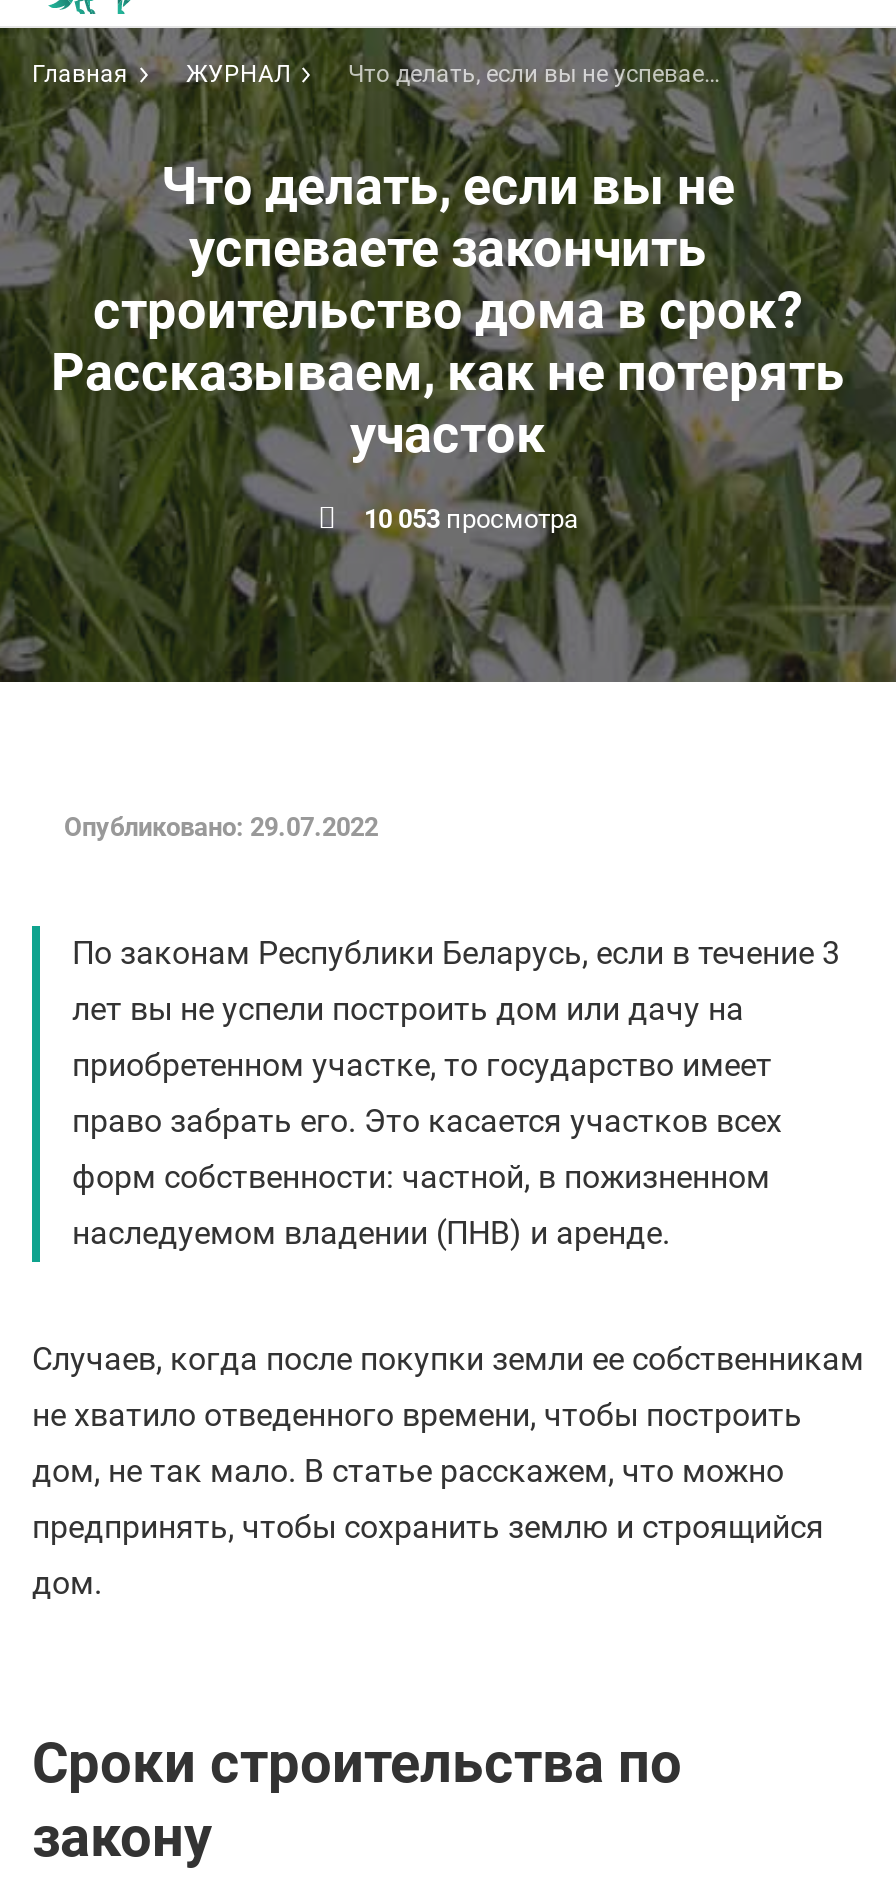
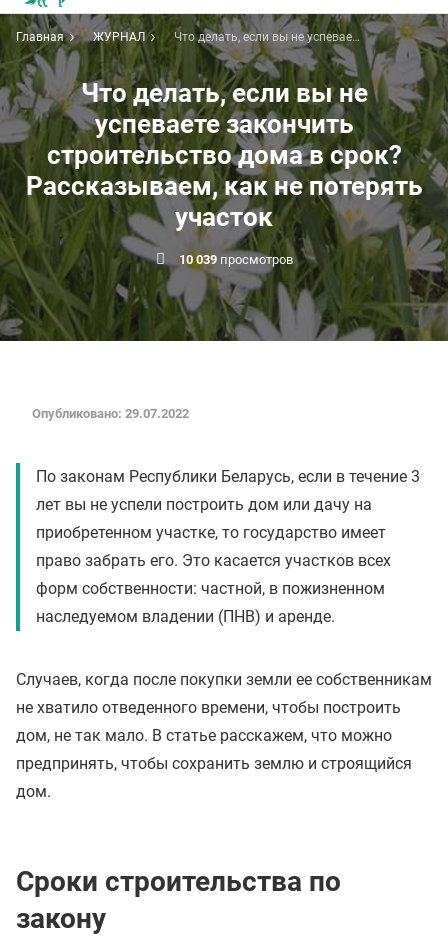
[364,504,578,534] 10 053 просмотра -> [178,252,292,267] 10 039 просмотров

